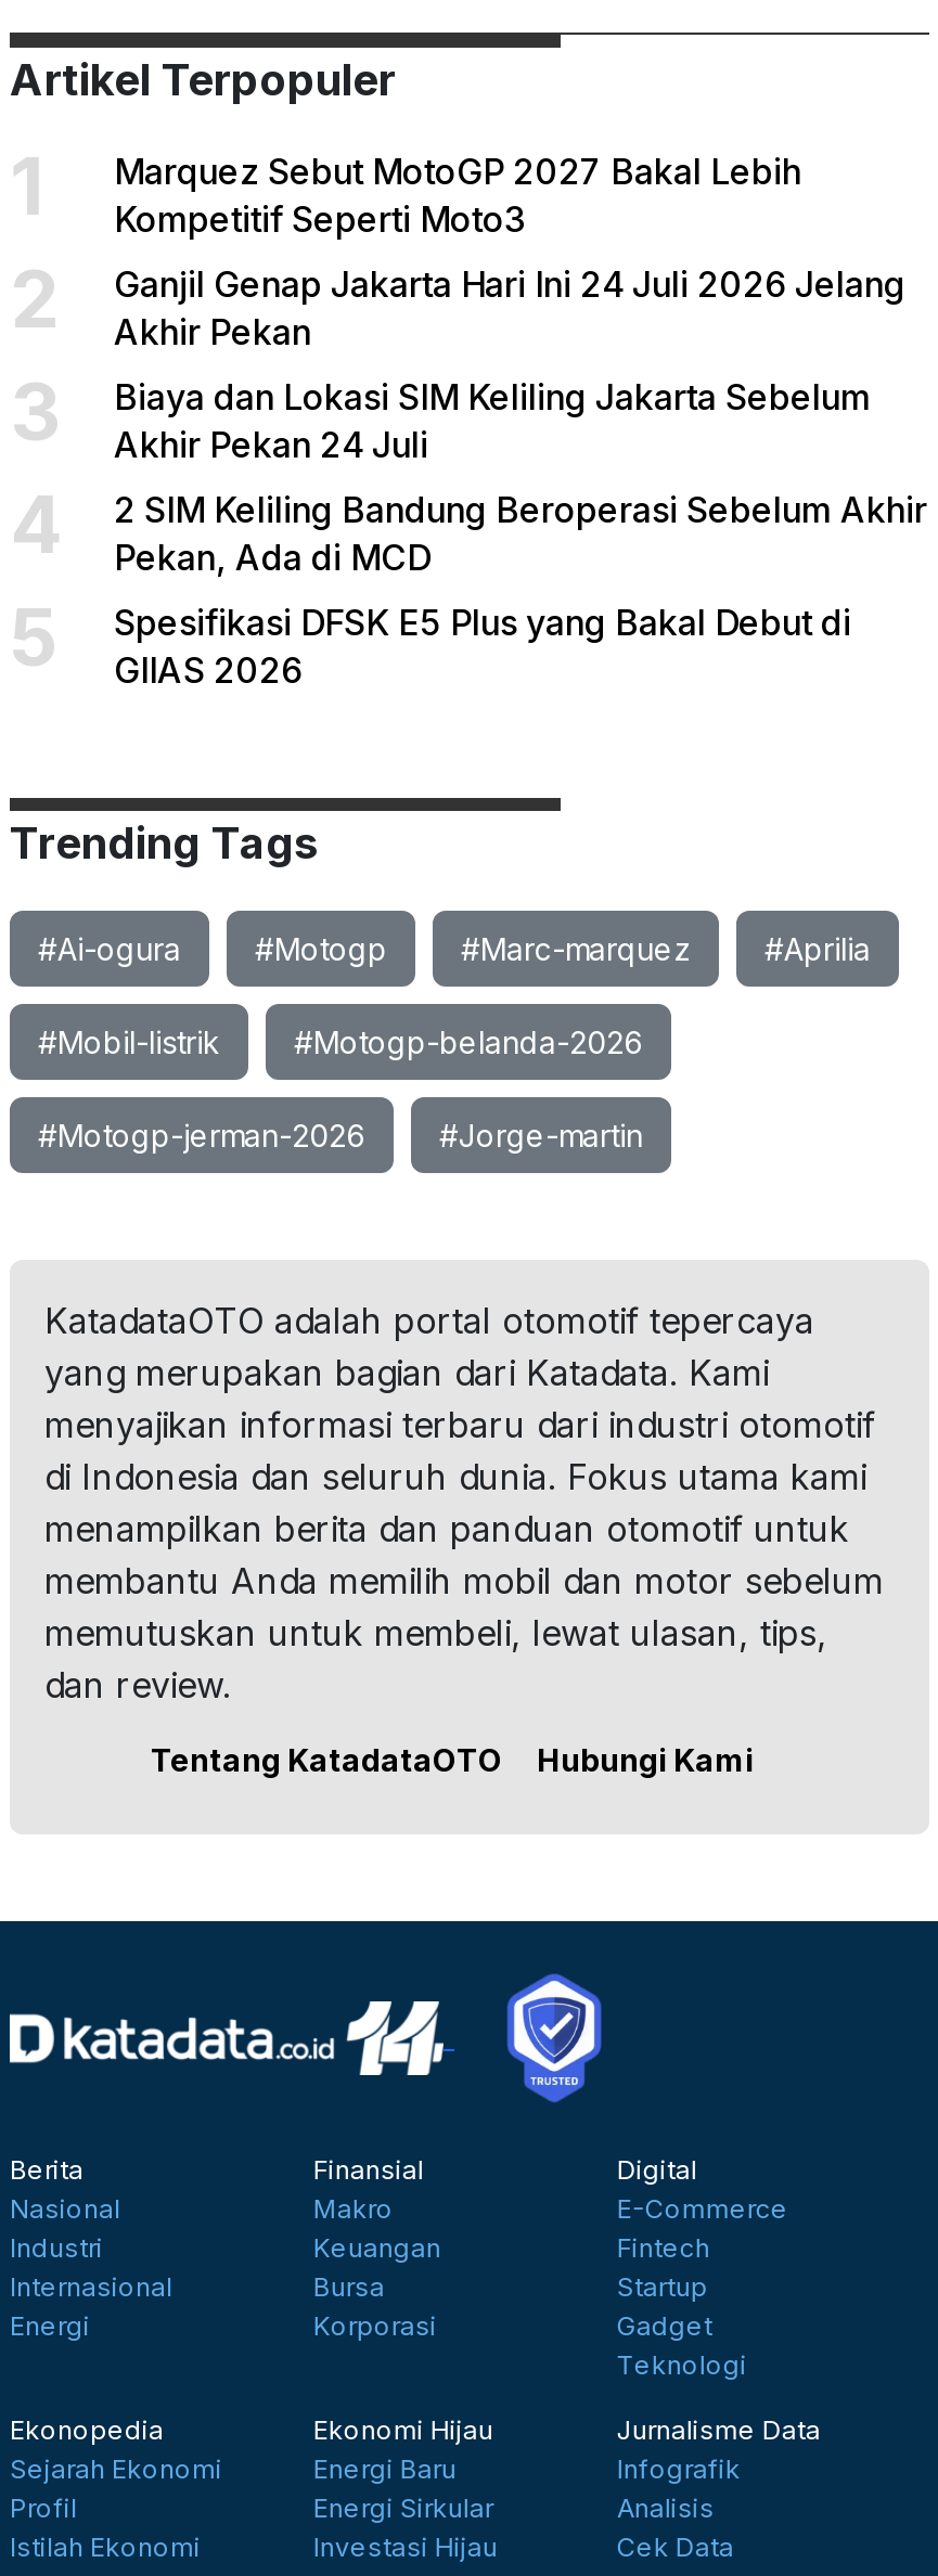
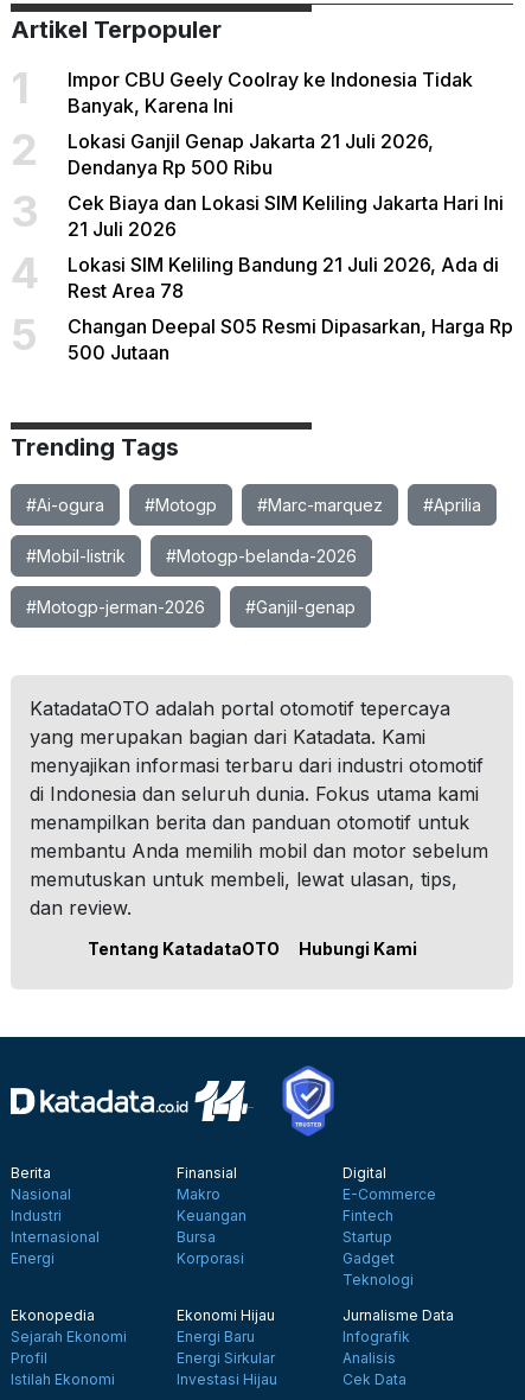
[114,150,801,241] Marquez Sebut MotoGP 2027 Bakal Lebih | Kompetitif Seperti Moto3 -> [68,68,473,117] Impor CBU Geely Coolray ke Indonesia Tidak | Banyak, Karena Ini
[114,262,905,353] Ganjil Genap Jakarta Hari Ini 24 Juli 2026 Jelang | Akhir Pekan -> [68,129,434,179] Lokasi Ganjil Genap Jakarta 21 Juli 2026, | Dendanya Rp 500 Ribu
[114,375,871,466] Biaya dan Lokasi SIM Keliling Jakarta Sebelum | Akhir Pekan 24 Juli -> [68,191,504,241] Cek Biaya dan Lokasi SIM Keliling Jakarta Hari Ini | 21 Juli 2026
[114,488,927,579] 2 SIM Keliling Bandung Beroperasi Sebelum Akhir | Pekan, Ada di MCD -> [68,253,499,303] Lokasi SIM Keliling Bandung 21 Juli 2026, Ada di | Rest Area 78
[114,601,851,692] Spesifikasi DFSK E5 Plus yang Bakal Debut di | GIIAS 2026 -> [68,314,513,364] Changan Deepal S05 Resmi Dipasarkan, Harga Rp | 500 Jutaan
[439,1117,643,1154] #Jorge-martin -> [245,597,356,617] #Ganjil-genap

